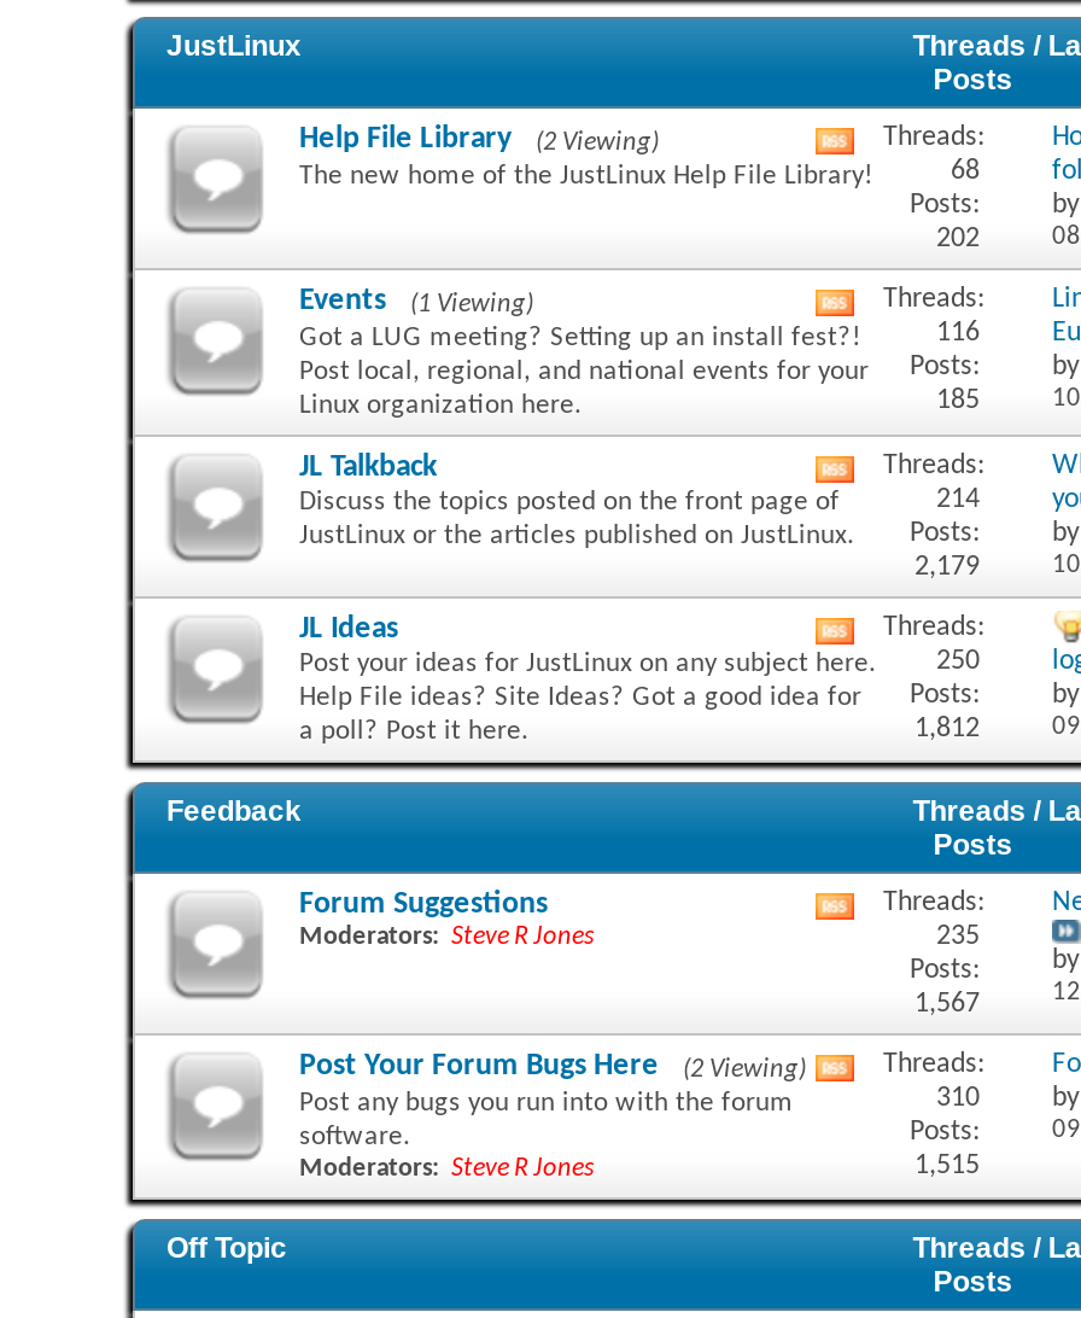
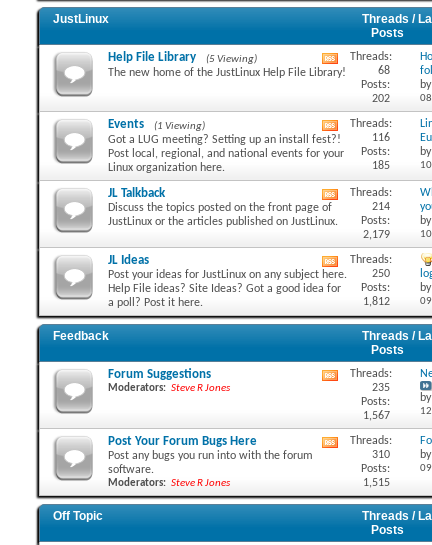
[299,123,659,157] Help File Library (2 Viewing) -> [108,51,257,65] Help File Library (5 Viewing)
[683,1057,806,1084] (2 Viewing) -> none

